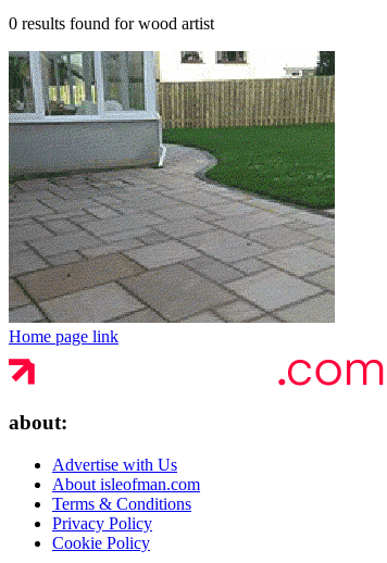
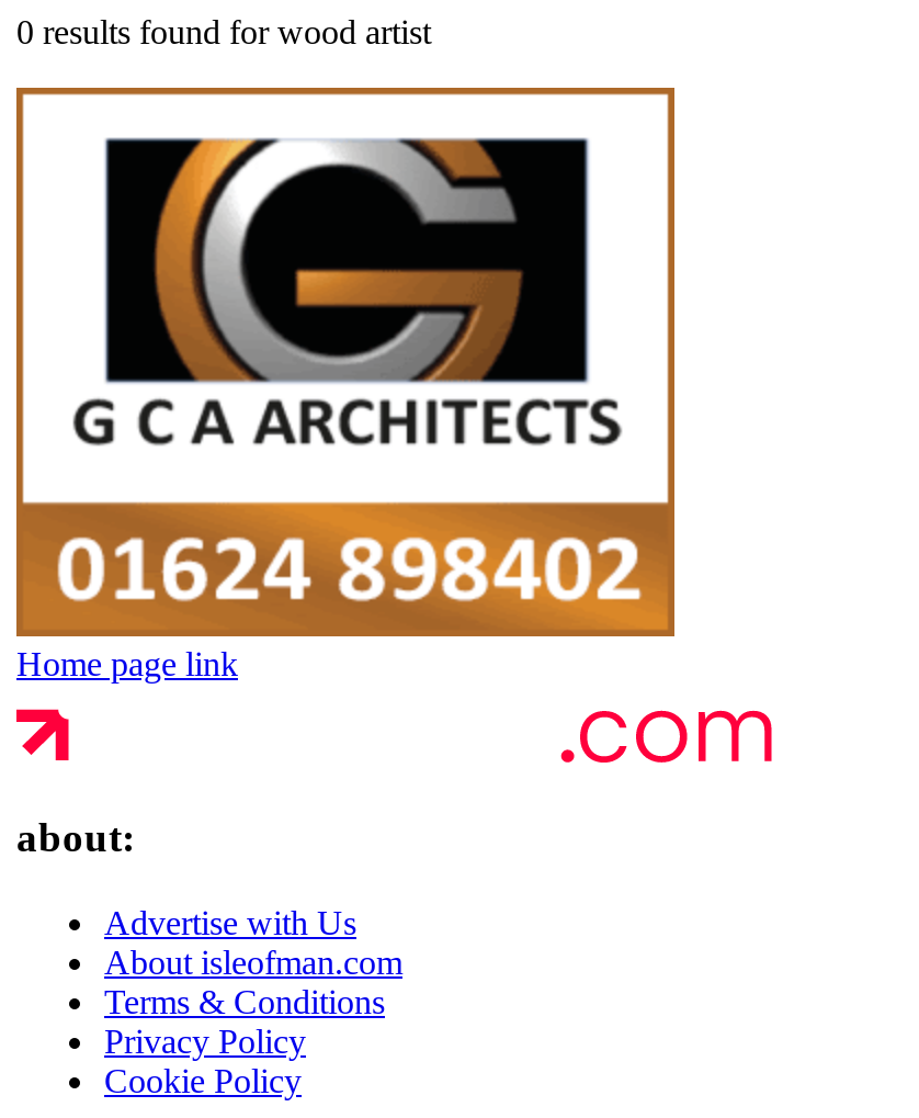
[8,50,336,324] [image] -> [14,86,677,639] [image]

